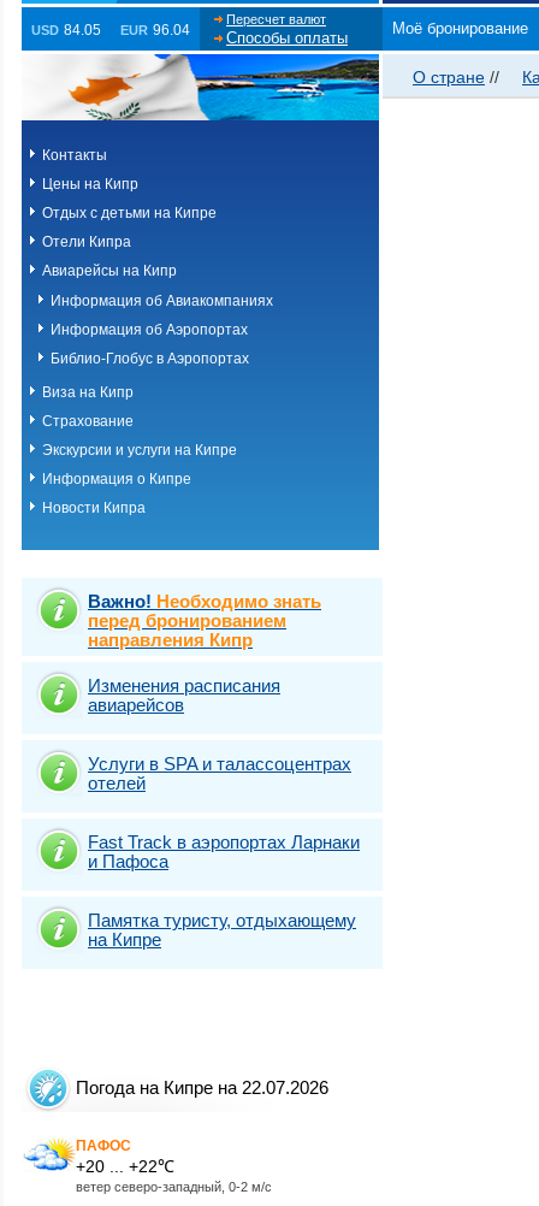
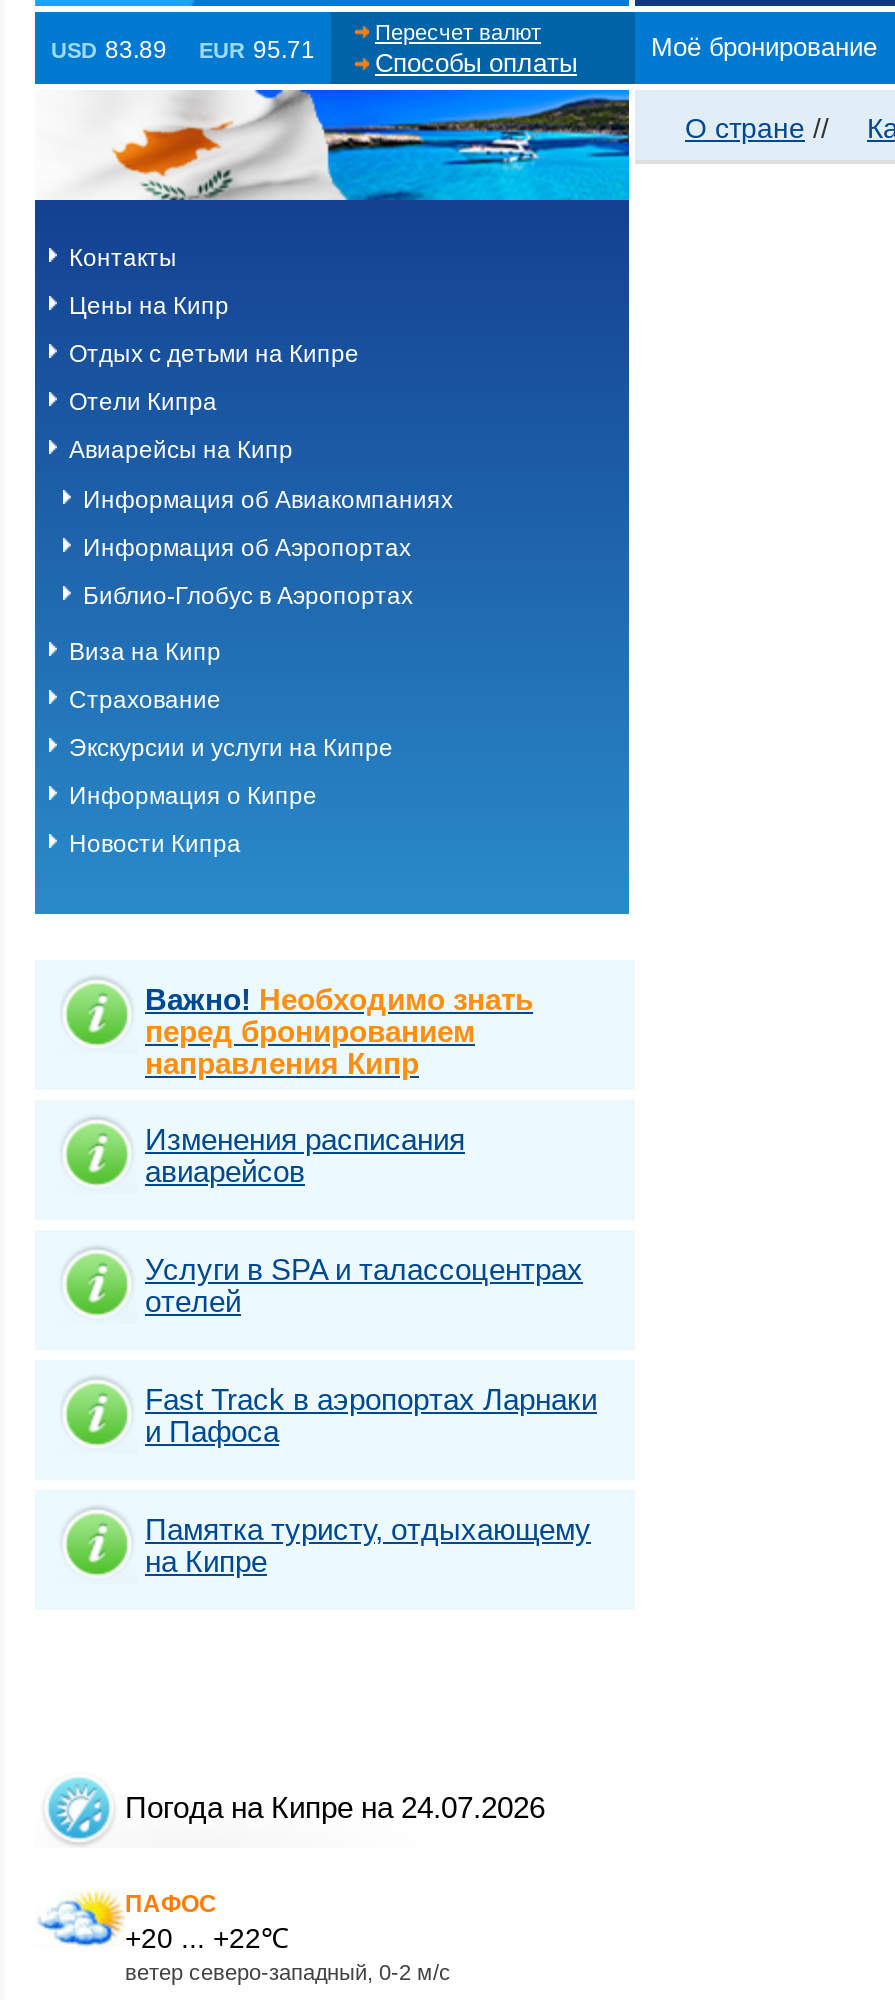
[31,22,101,39] USD 84.05 -> [51,36,167,64] USD 83.89
[120,22,190,39] EUR 96.04 -> [199,36,315,64] EUR 95.71
[76,1077,328,1098] Погода на Кипре на 22.07.2026 -> [125,1790,545,1824] Погода на Кипре на 24.07.2026

